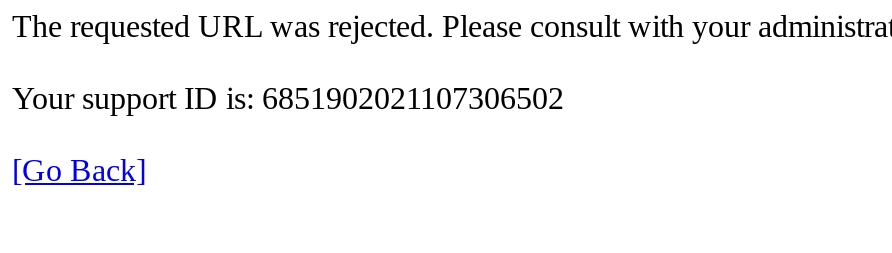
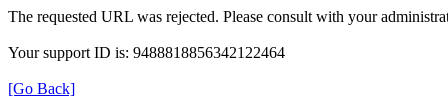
[12,81,564,115] Your support ID is: 6851902021107306502 -> [8,44,285,61] Your support ID is: 9488818856342122464

